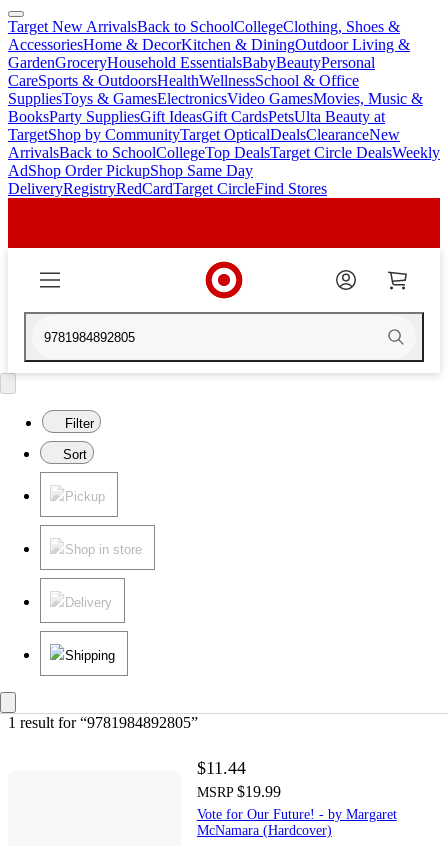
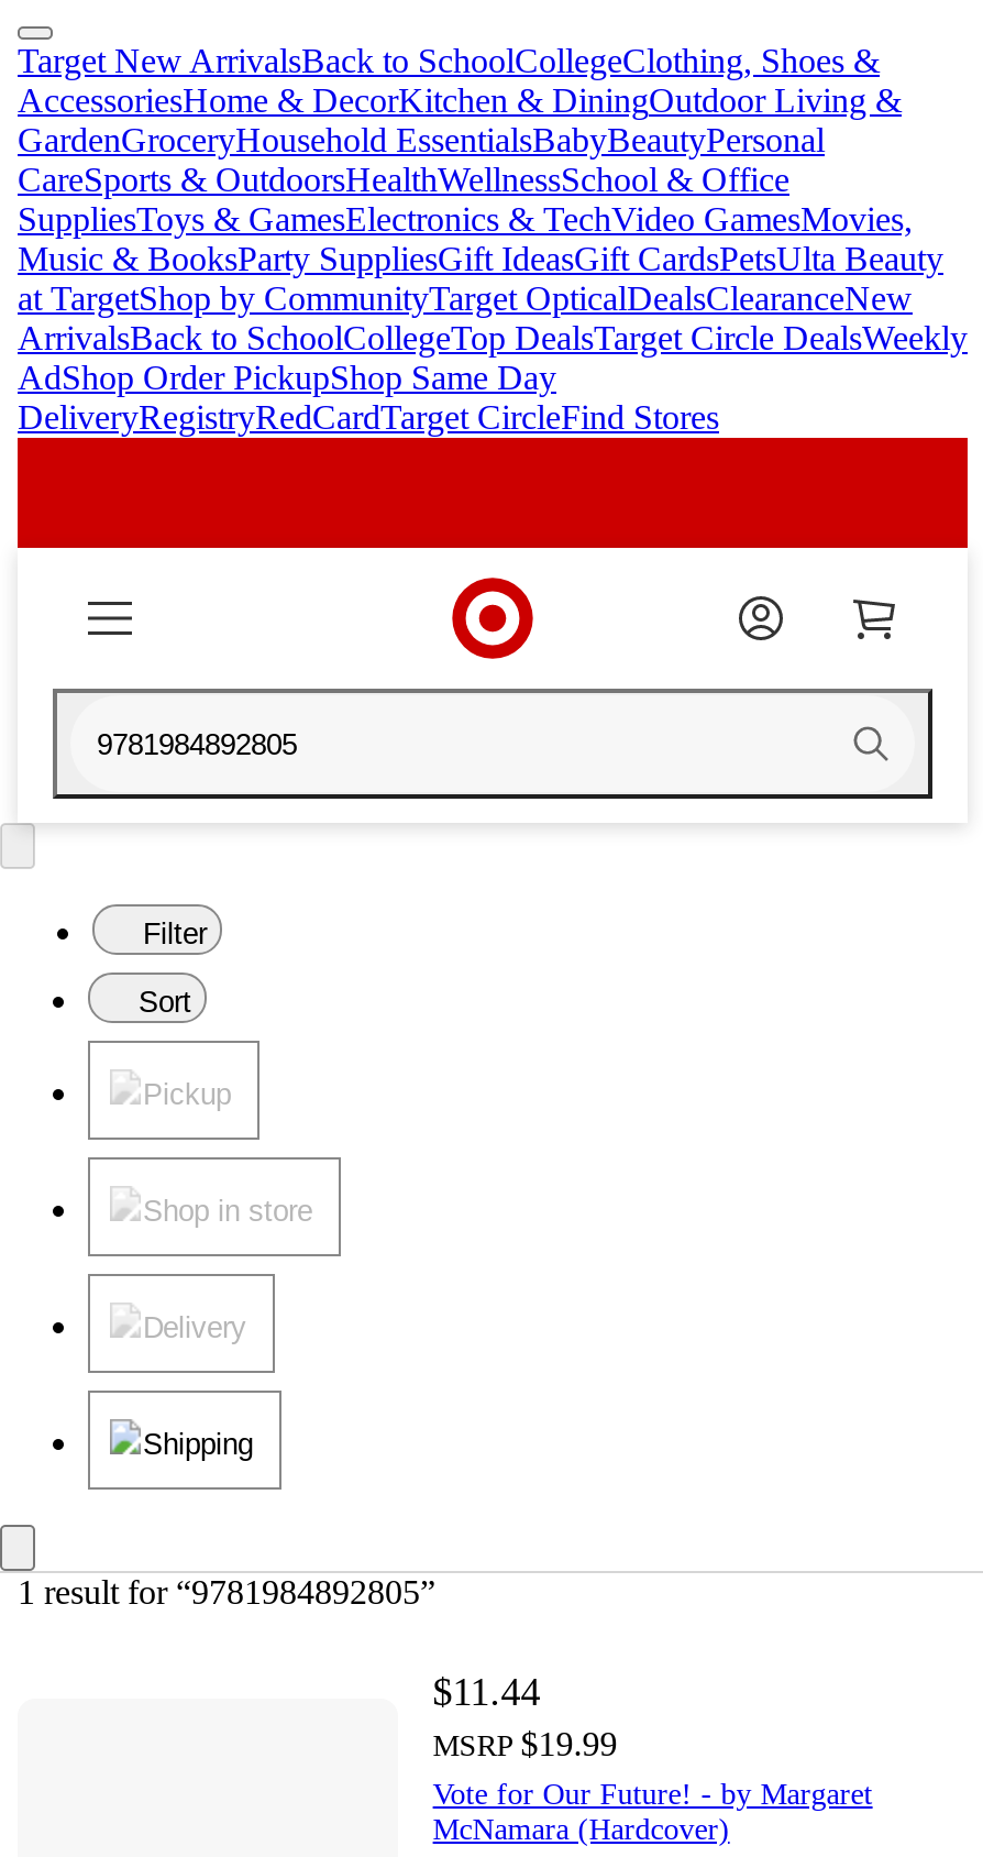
[8,90,423,143] SuppliesToys & GamesElectronicsVideo GamesMovies, Music & | BooksParty SuppliesGift IdeasGift CardsPetsUlta Beauty at | TargetShop by CommunityTarget OpticalDealsClearanceNew -> [18,200,943,317] SuppliesToys & GamesElectronics & TechVideo GamesMovies, | Music & BooksParty SuppliesGift IdeasGift CardsPetsUlta Beauty | at TargetShop by CommunityTarget OpticalDealsClearanceNew

